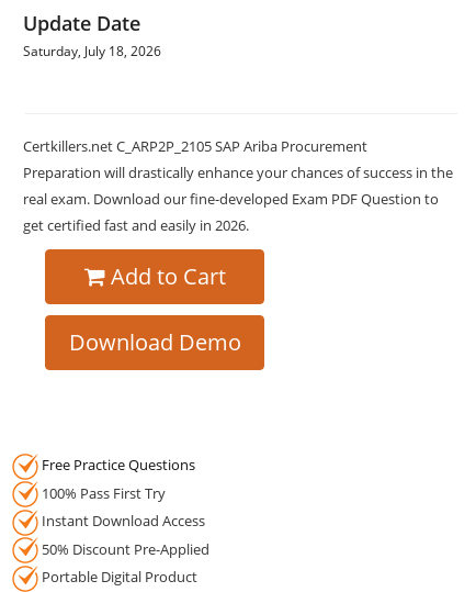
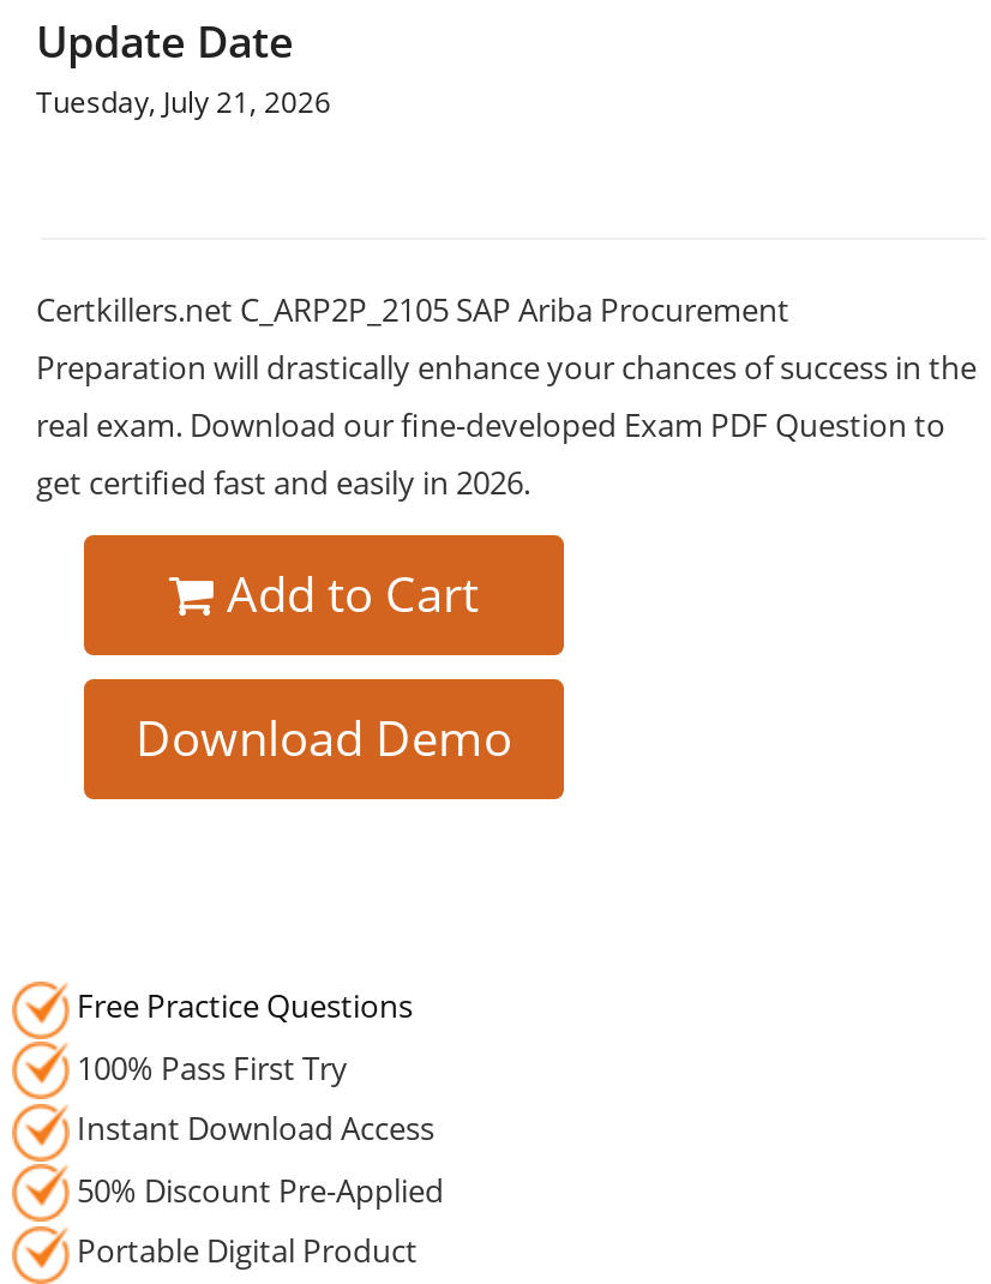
[23,42,161,60] Saturday, July 18, 2026 -> [36,82,331,122] Tuesday, July 21, 2026

